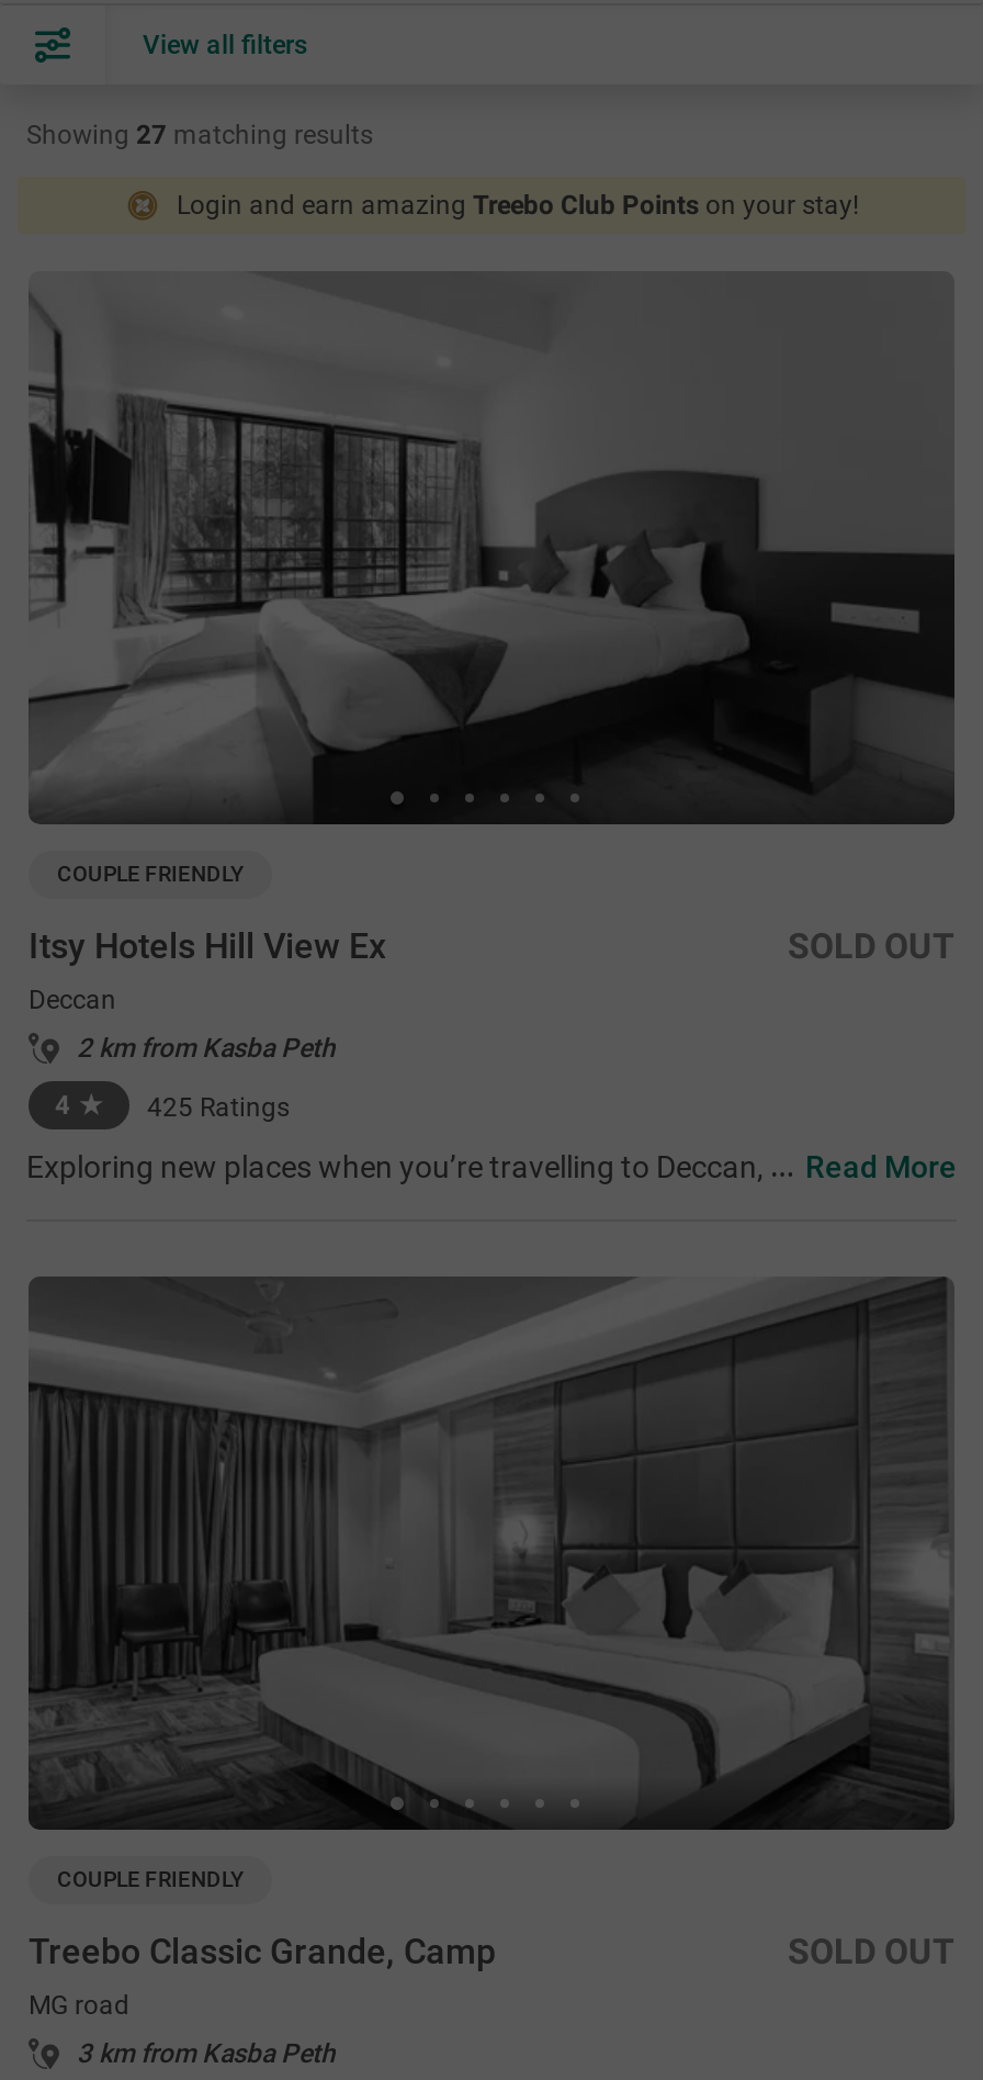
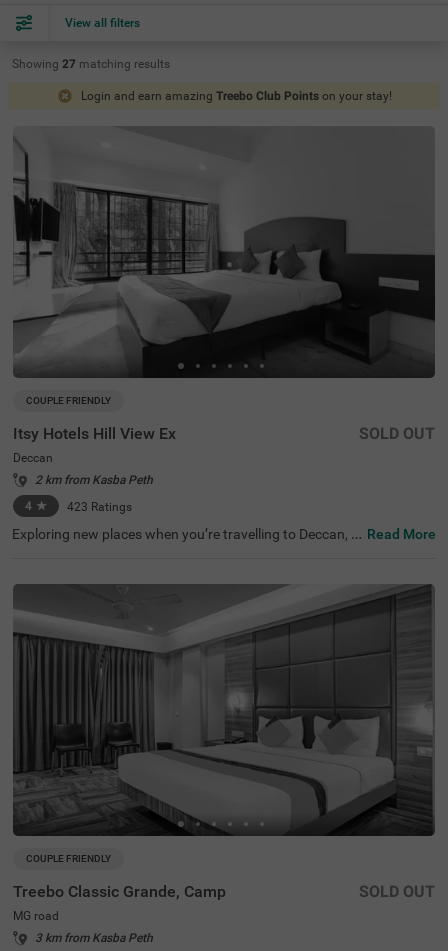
[147,1091,290,1122] 425 Ratings -> [67,500,132,514] 423 Ratings

